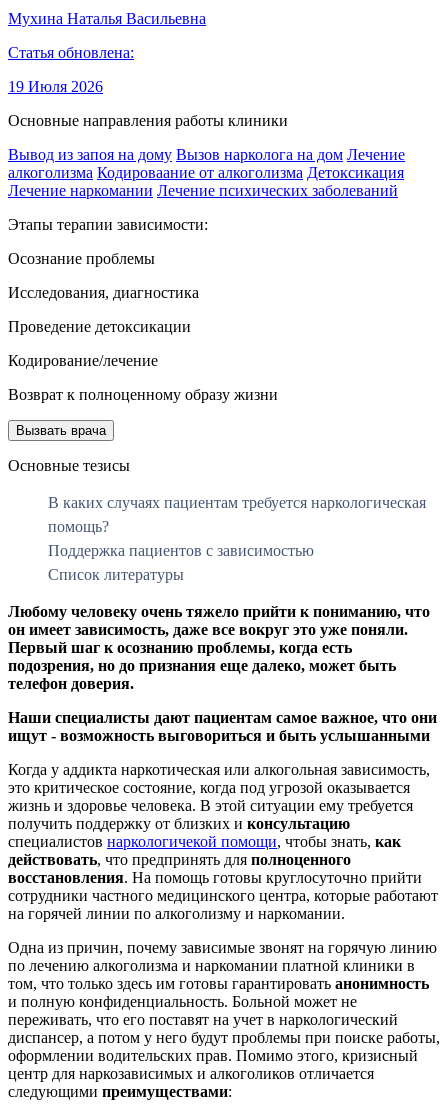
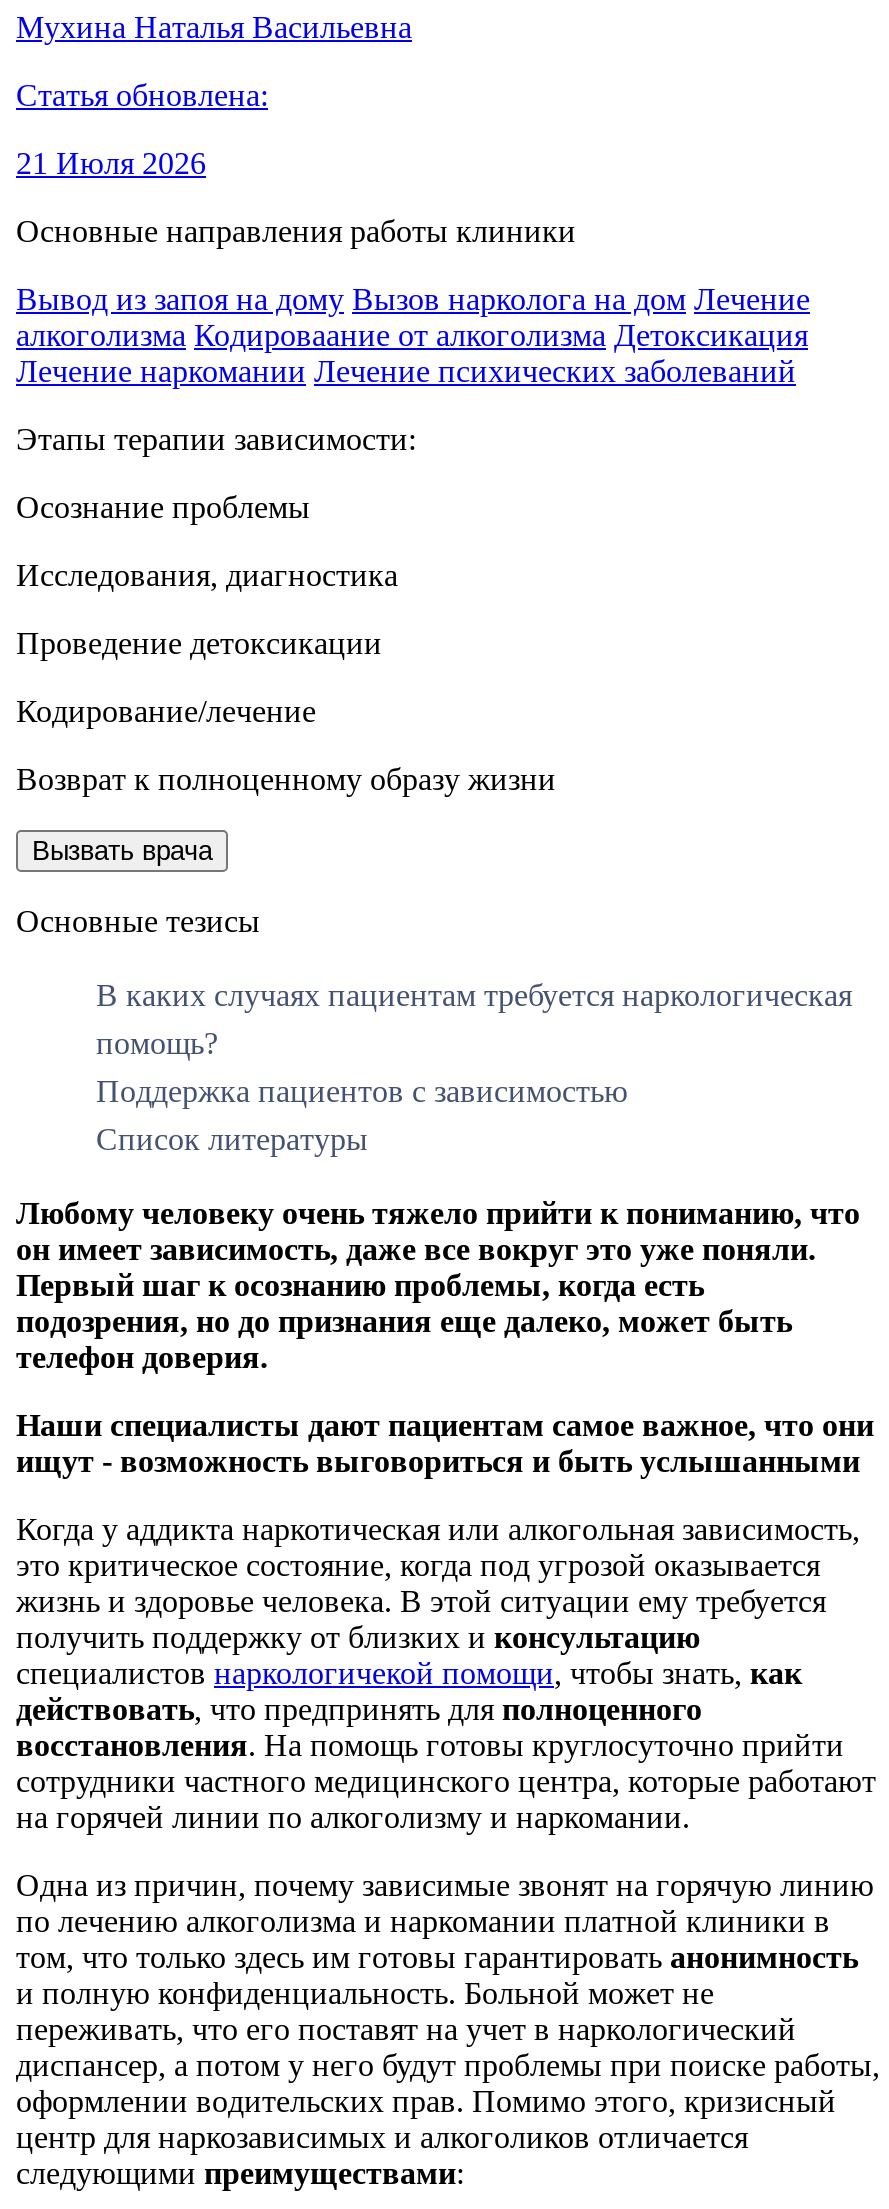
[8,78,103,95] 19 Июля 2026 -> [16,146,206,180] 21 Июля 2026

